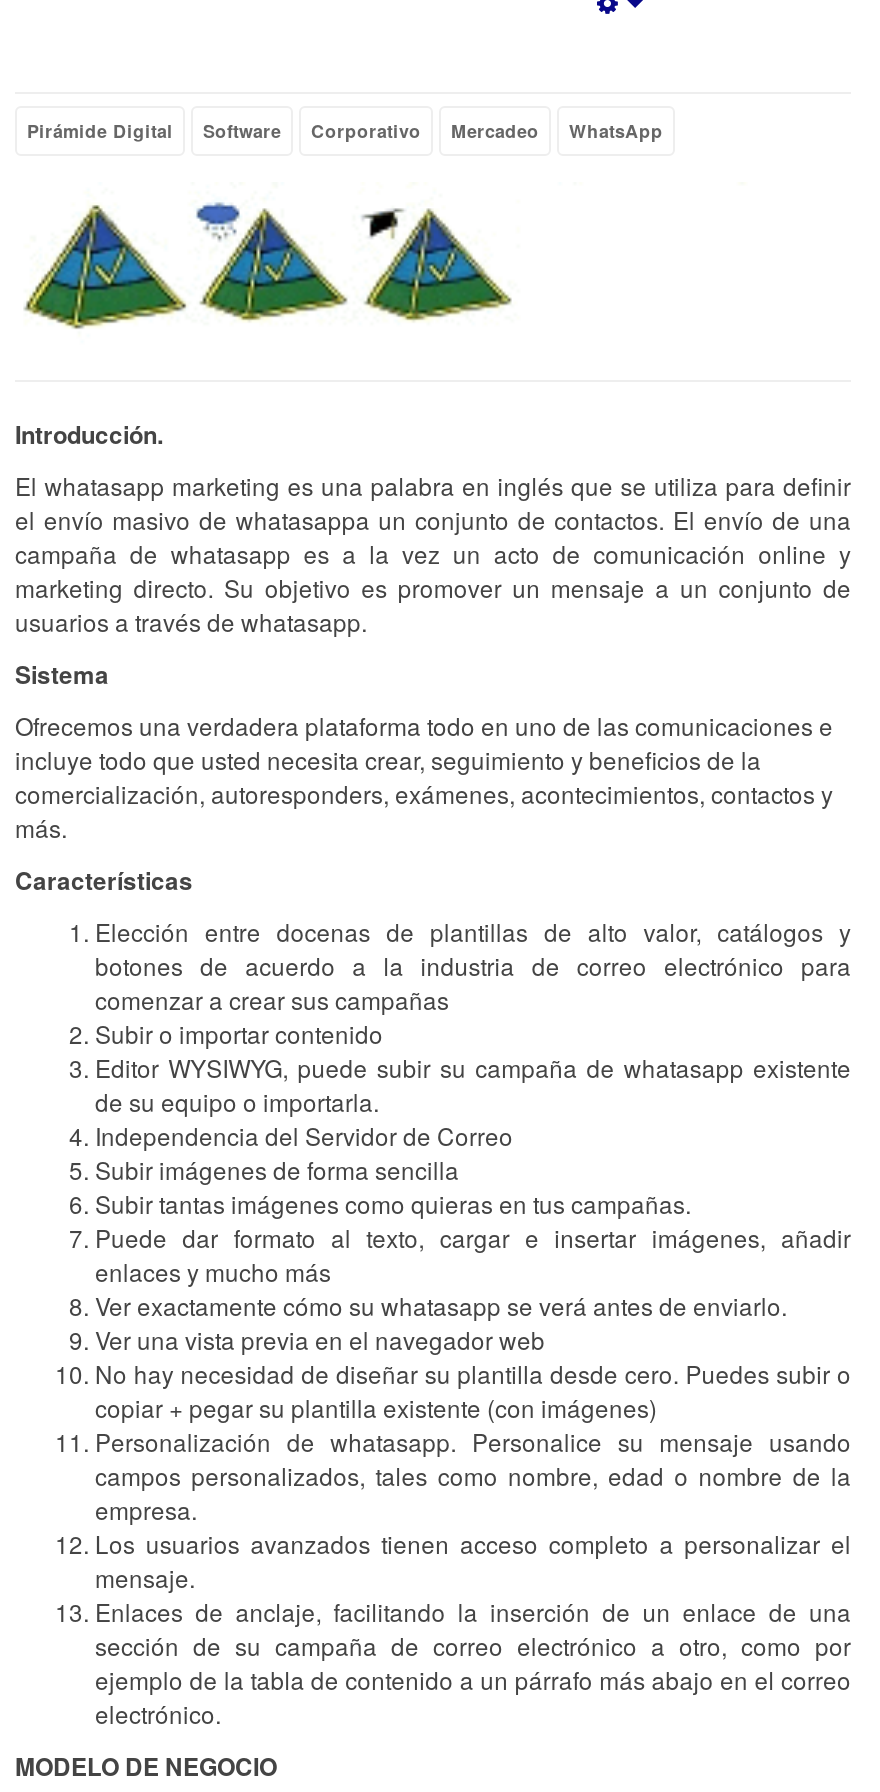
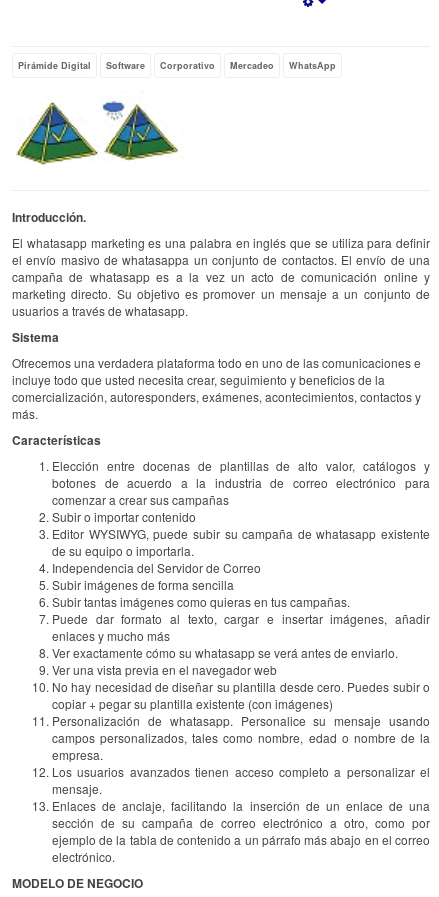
[361,208,513,322] [image] -> none

